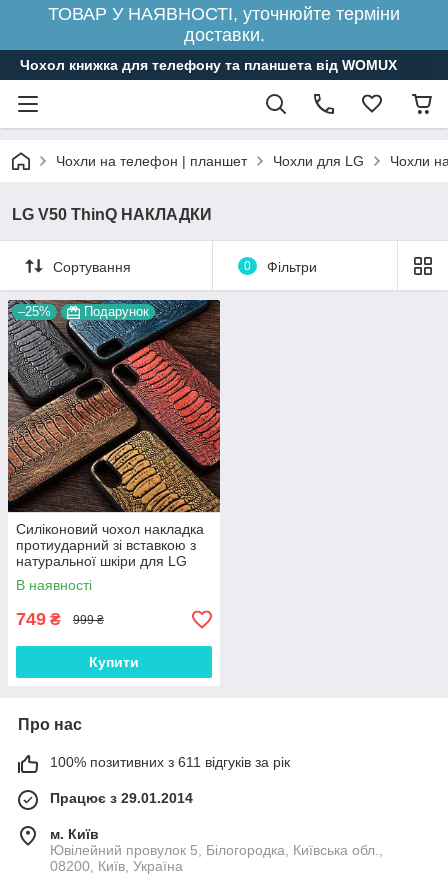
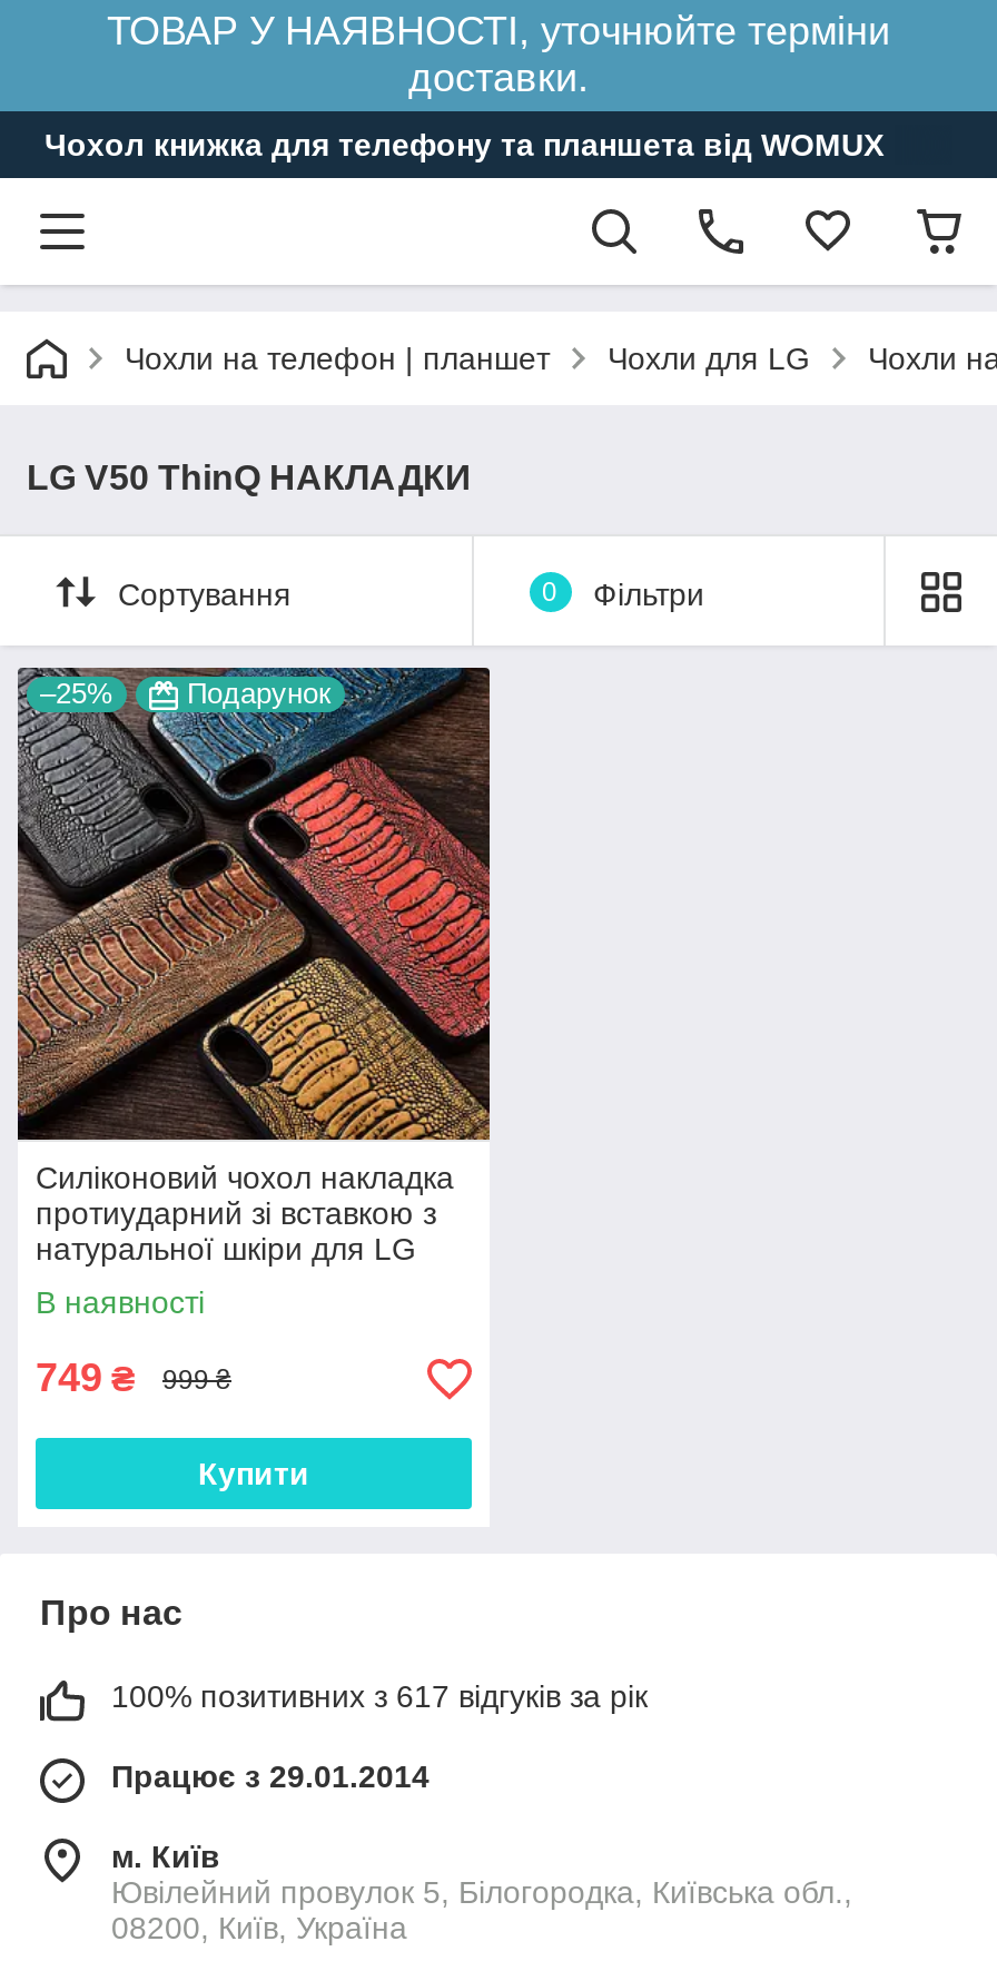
[50,754,290,770] 100% позитивних з 611 відгуків за рік -> [111,1678,648,1714] 100% позитивних з 617 відгуків за рік

